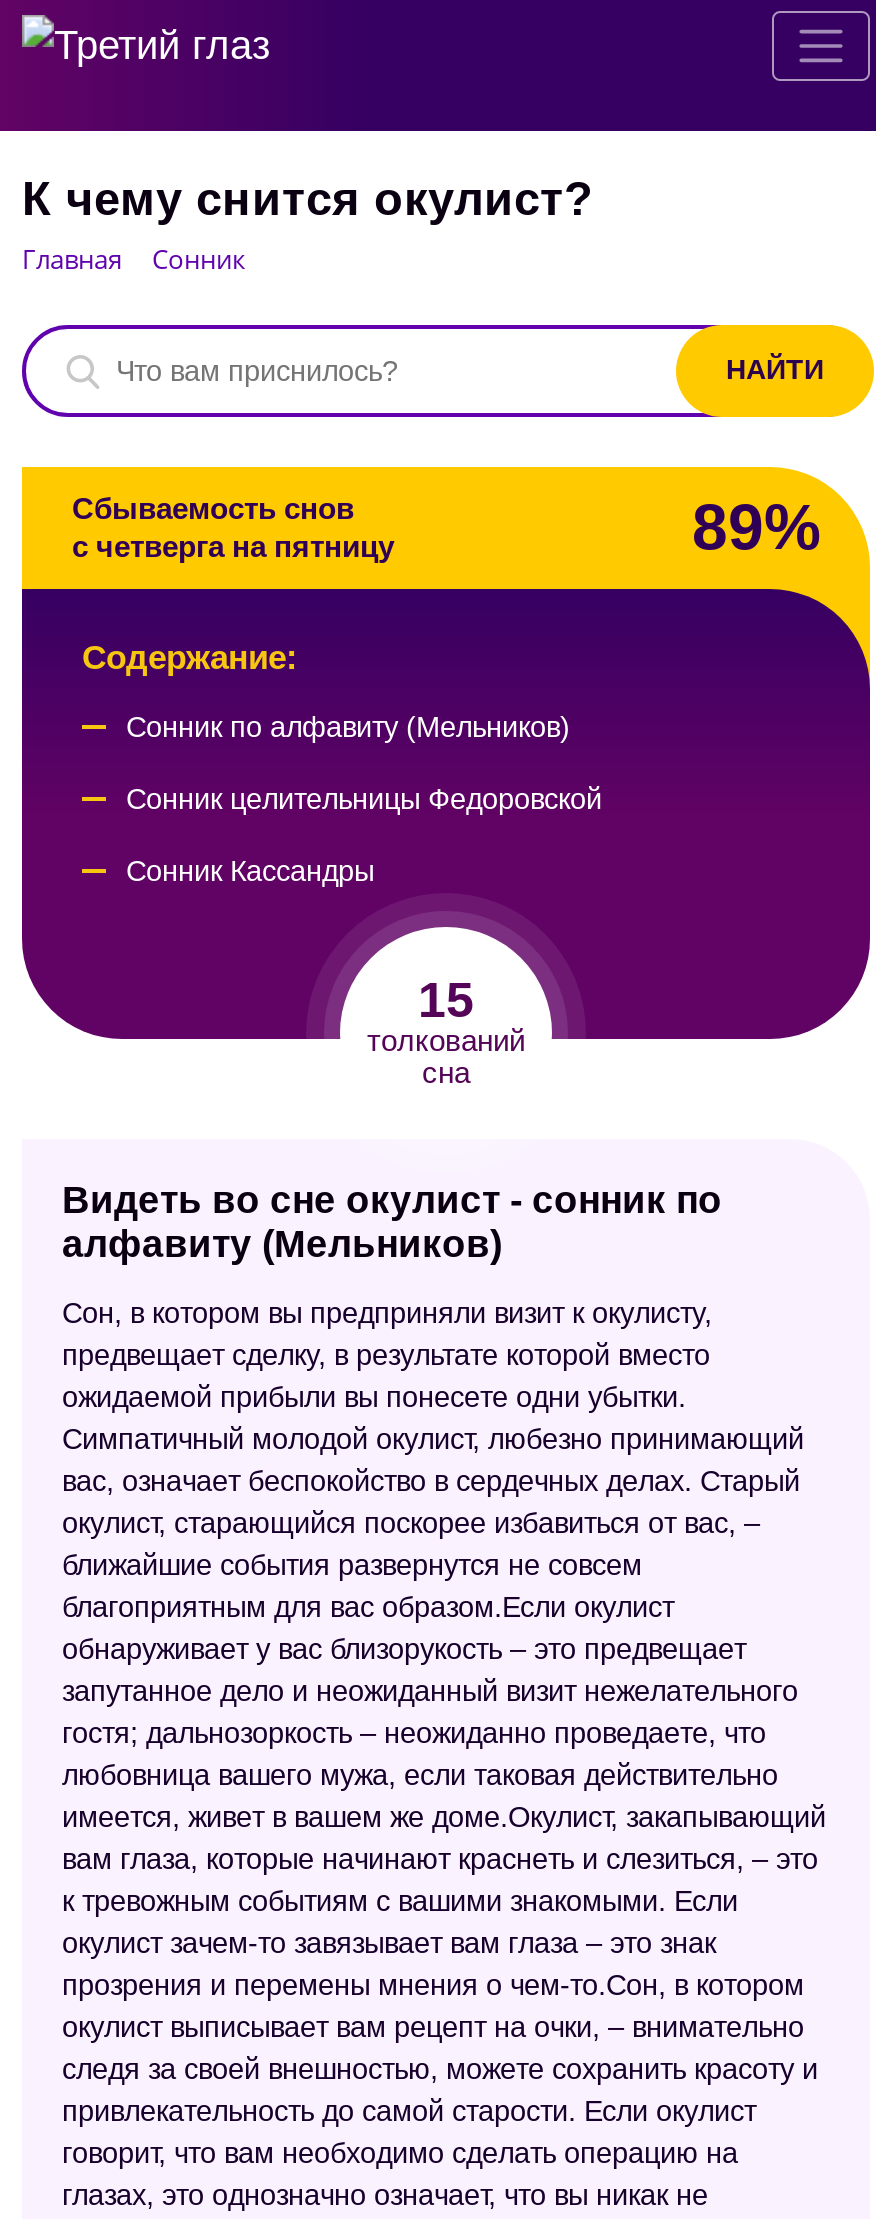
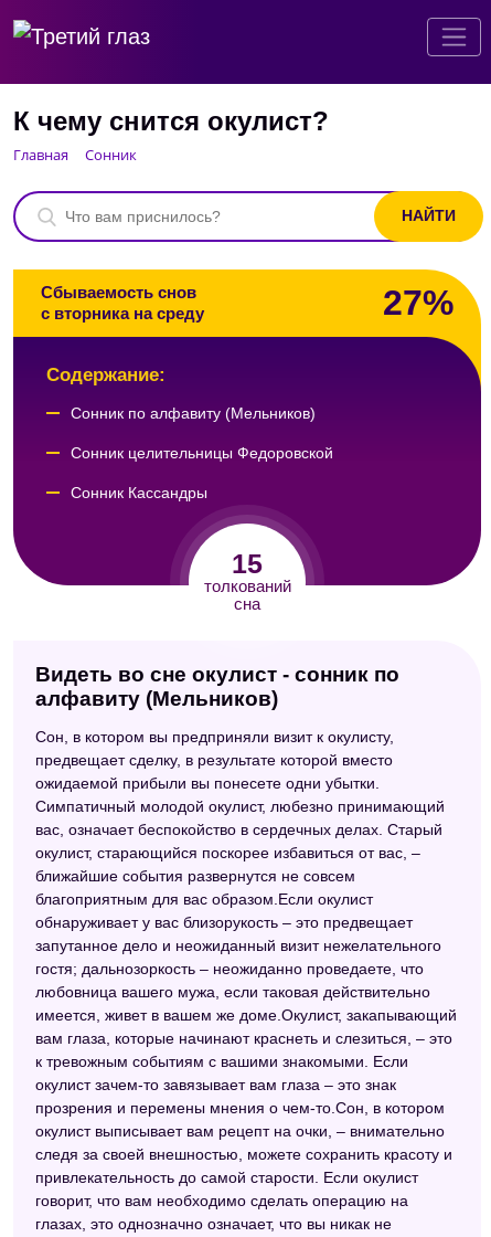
[692,490,820,562] 89% -> [383,282,453,322] 27%
[72,529,394,563] с четверга на пятницу -> [41,304,204,323] с вторника на среду

